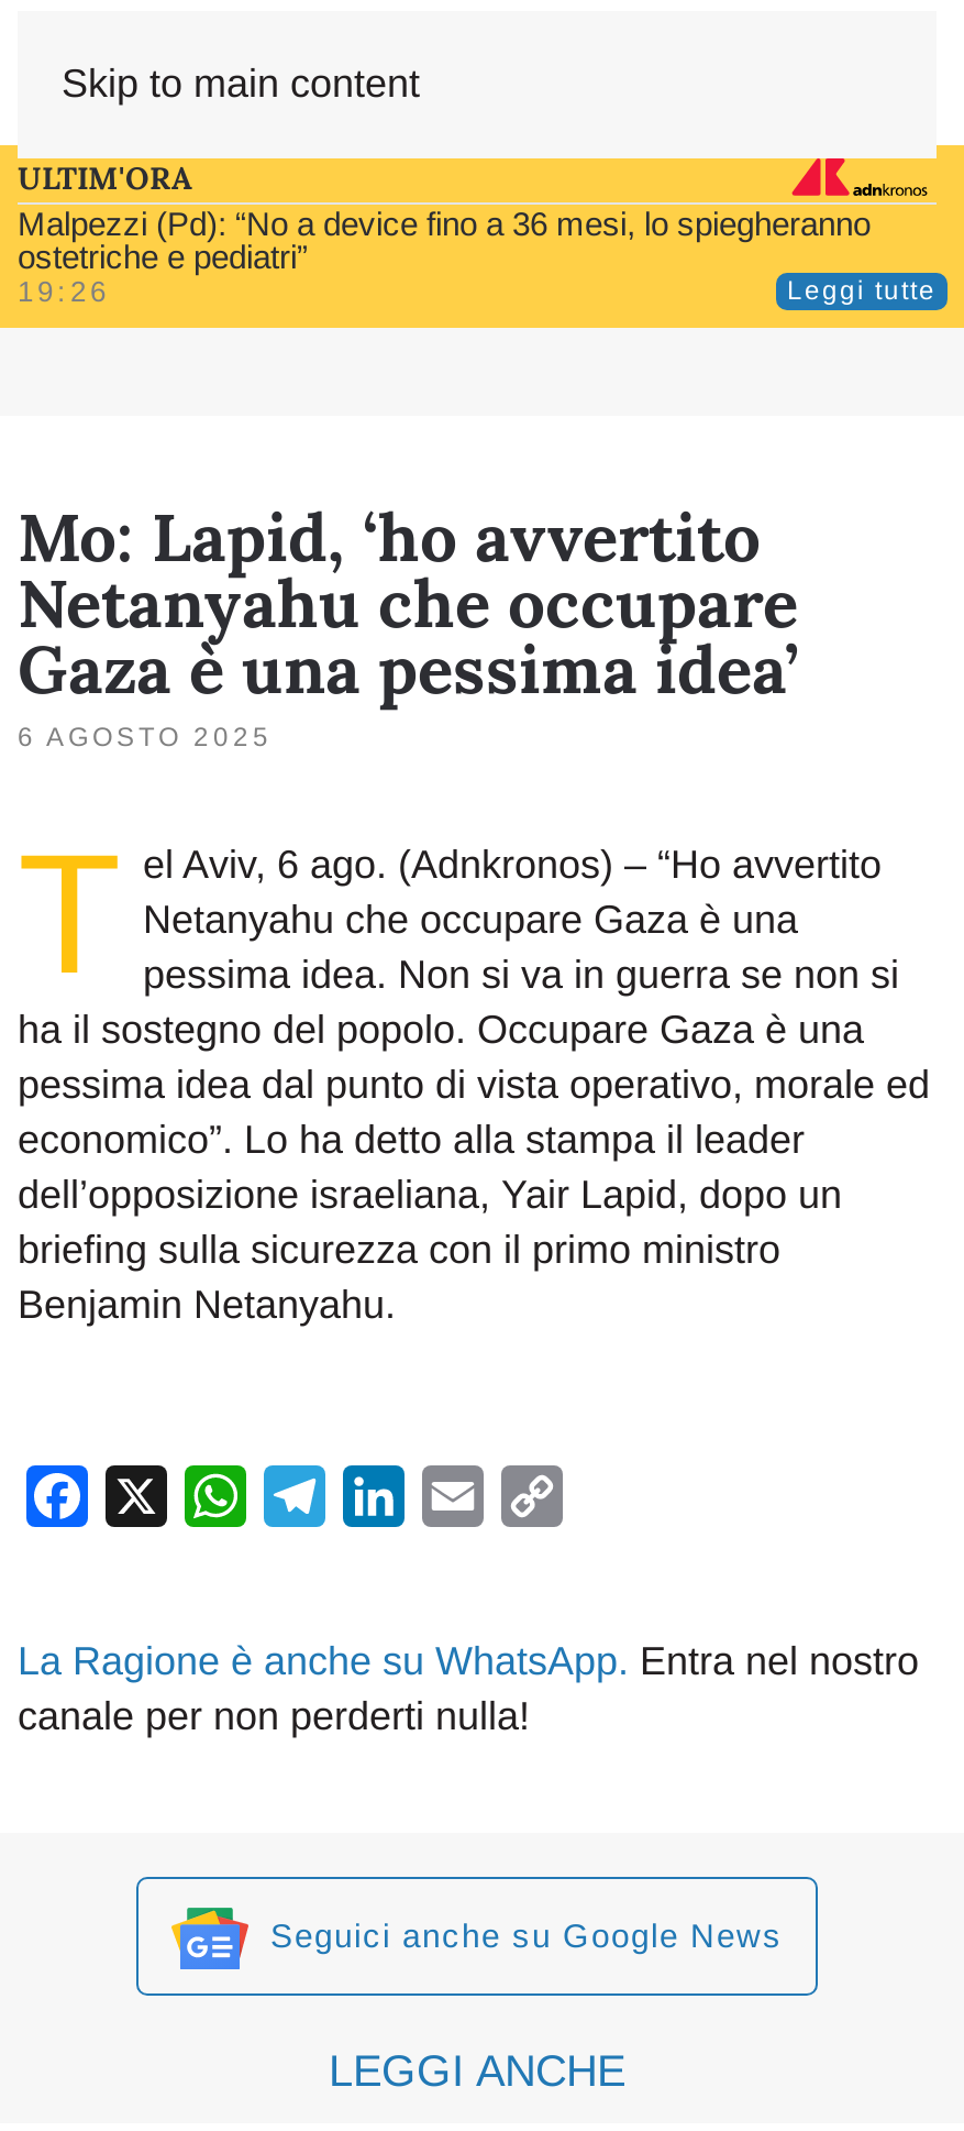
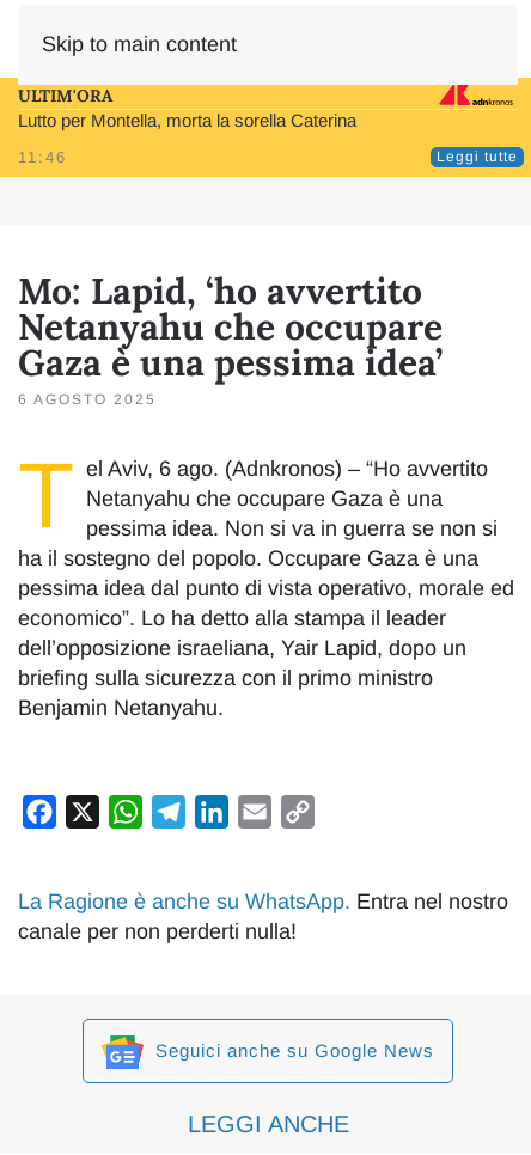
[18,205,871,308] Malpezzi (Pd): “No a device fino a 36 mesi, lo spiegheranno | ostetriche e pediatri” | 19:26 -> [18,110,356,166] Lutto per Montella, morta la sorella Caterina | 11:46

